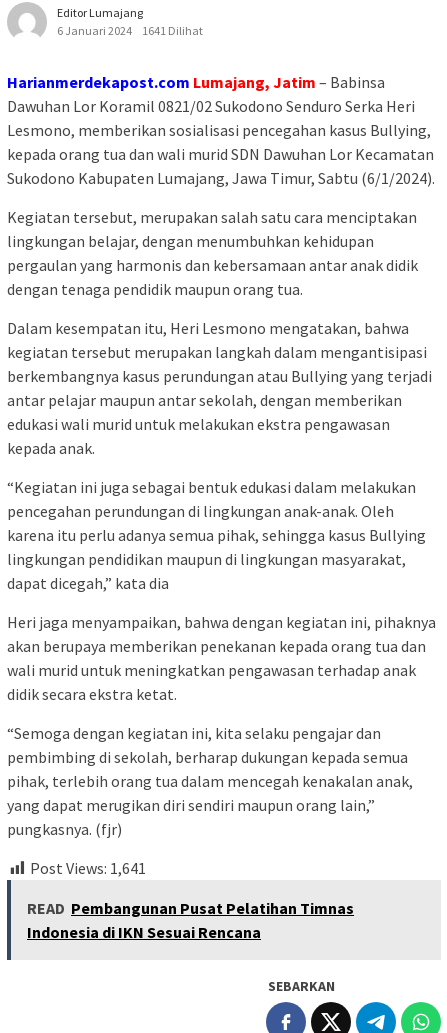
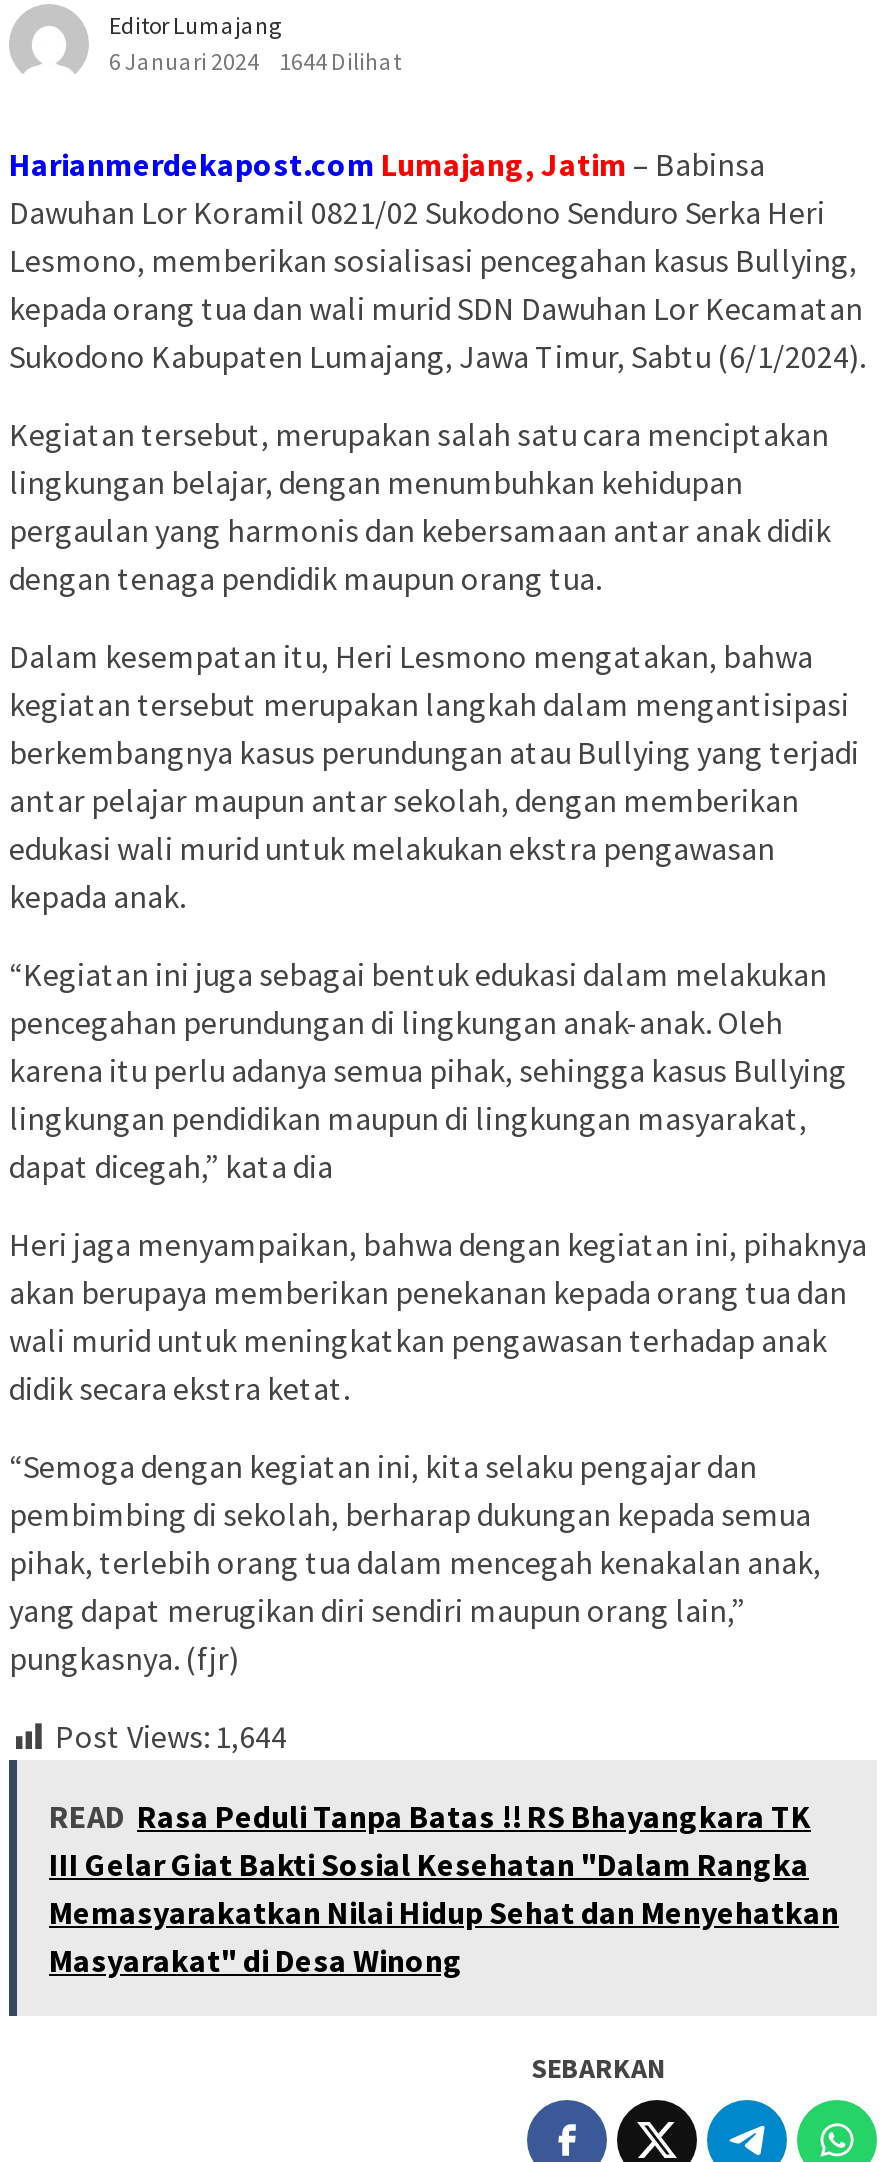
[57,23,203,38] 6 Januari 2024 1641 Dilihat -> [109,47,401,77] 6 Januari 2024 1644 Dilihat
[30,858,146,878] Post Views: 1,641 -> [55,1717,287,1757] Post Views: 1,644
[27,898,354,942] READ Pembangunan Pusat Pelatihan Timnas | Indonesia di IKN Sesuai Rencana -> [49,1797,839,1981] READ Rasa Peduli Tanpa Batas !! RS Bhayangkara TK | III Gelar Giat Bakti Sosial Kesehatan "Dalam Rangka | Memasyarakatkan Nilai Hidup Sehat dan Menyehatkan | Masyarakat" di Desa Winong

